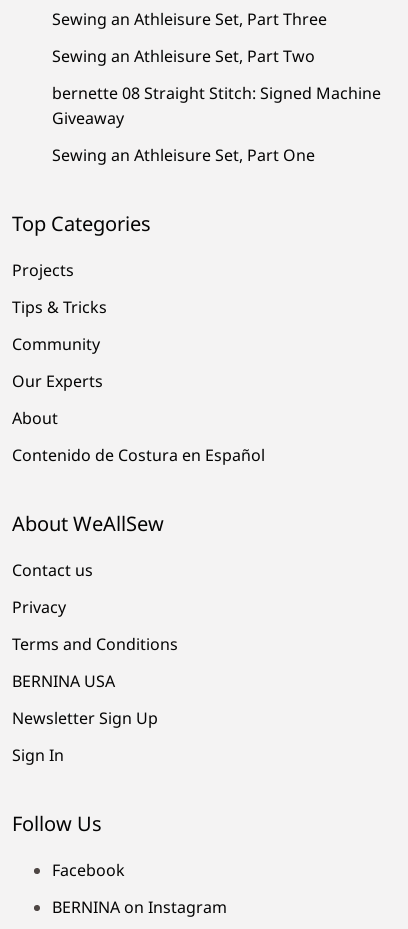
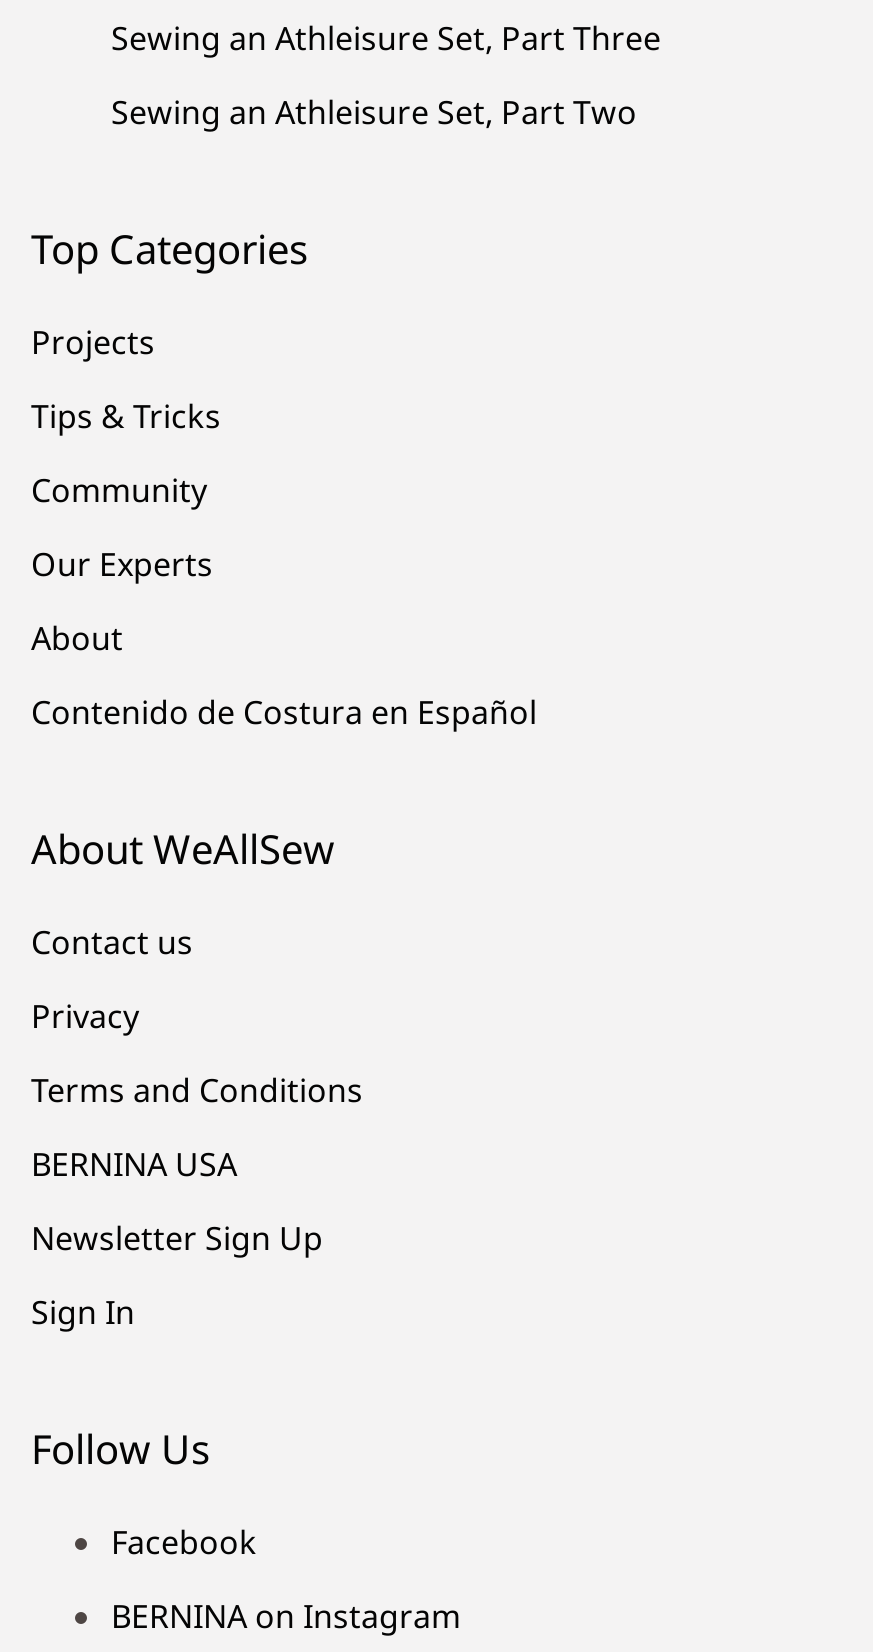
[52,82,381,166] bernette 08 Straight Stitch: Signed Machine | Giveaway | Sewing an Athleisure Set, Part One -> none

